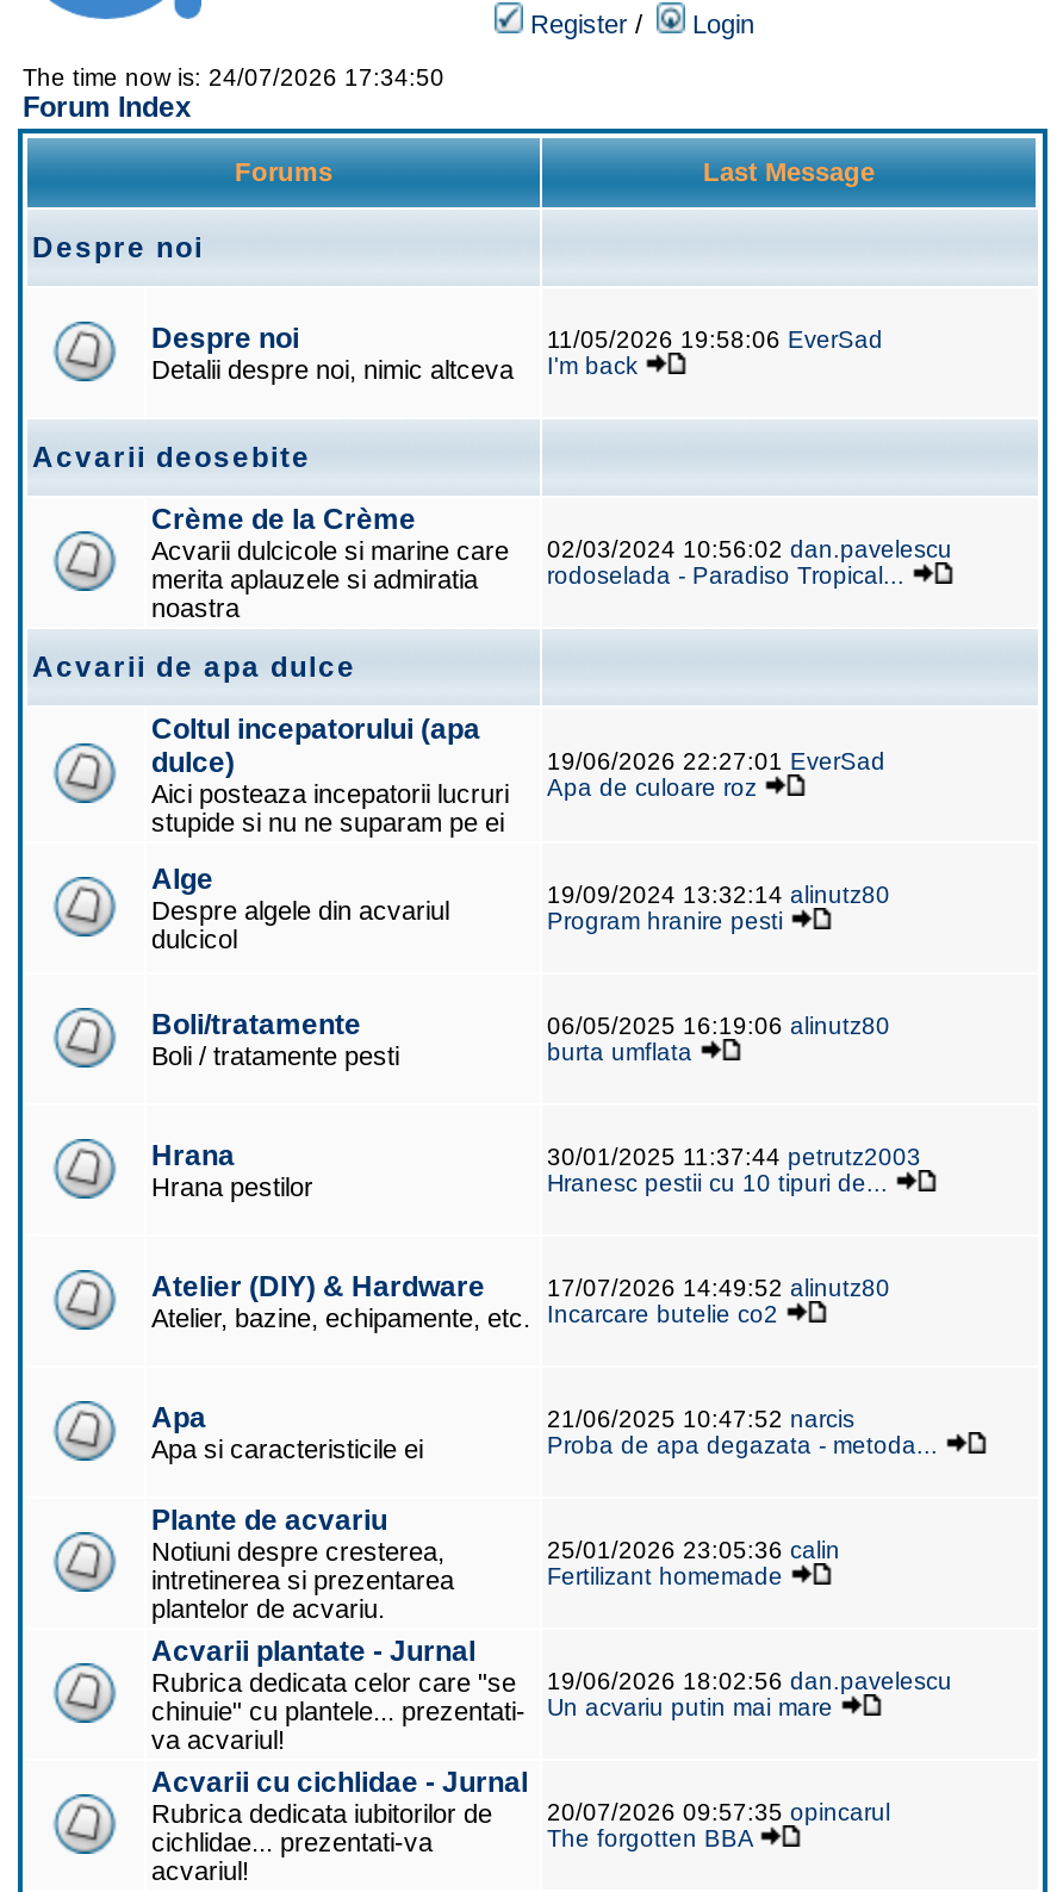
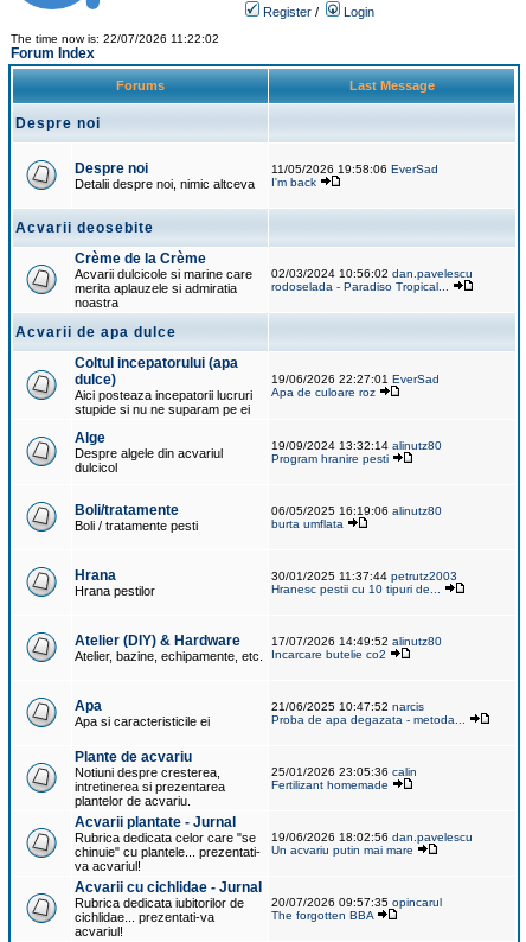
[23,64,444,91] The time now is: 24/07/2026 17:34:50 -> [11,32,219,45] The time now is: 22/07/2026 11:22:02

